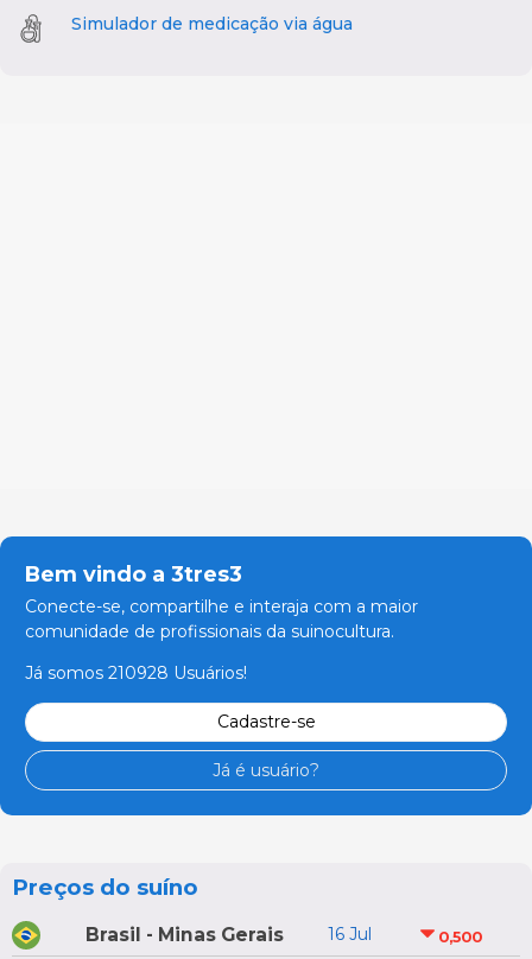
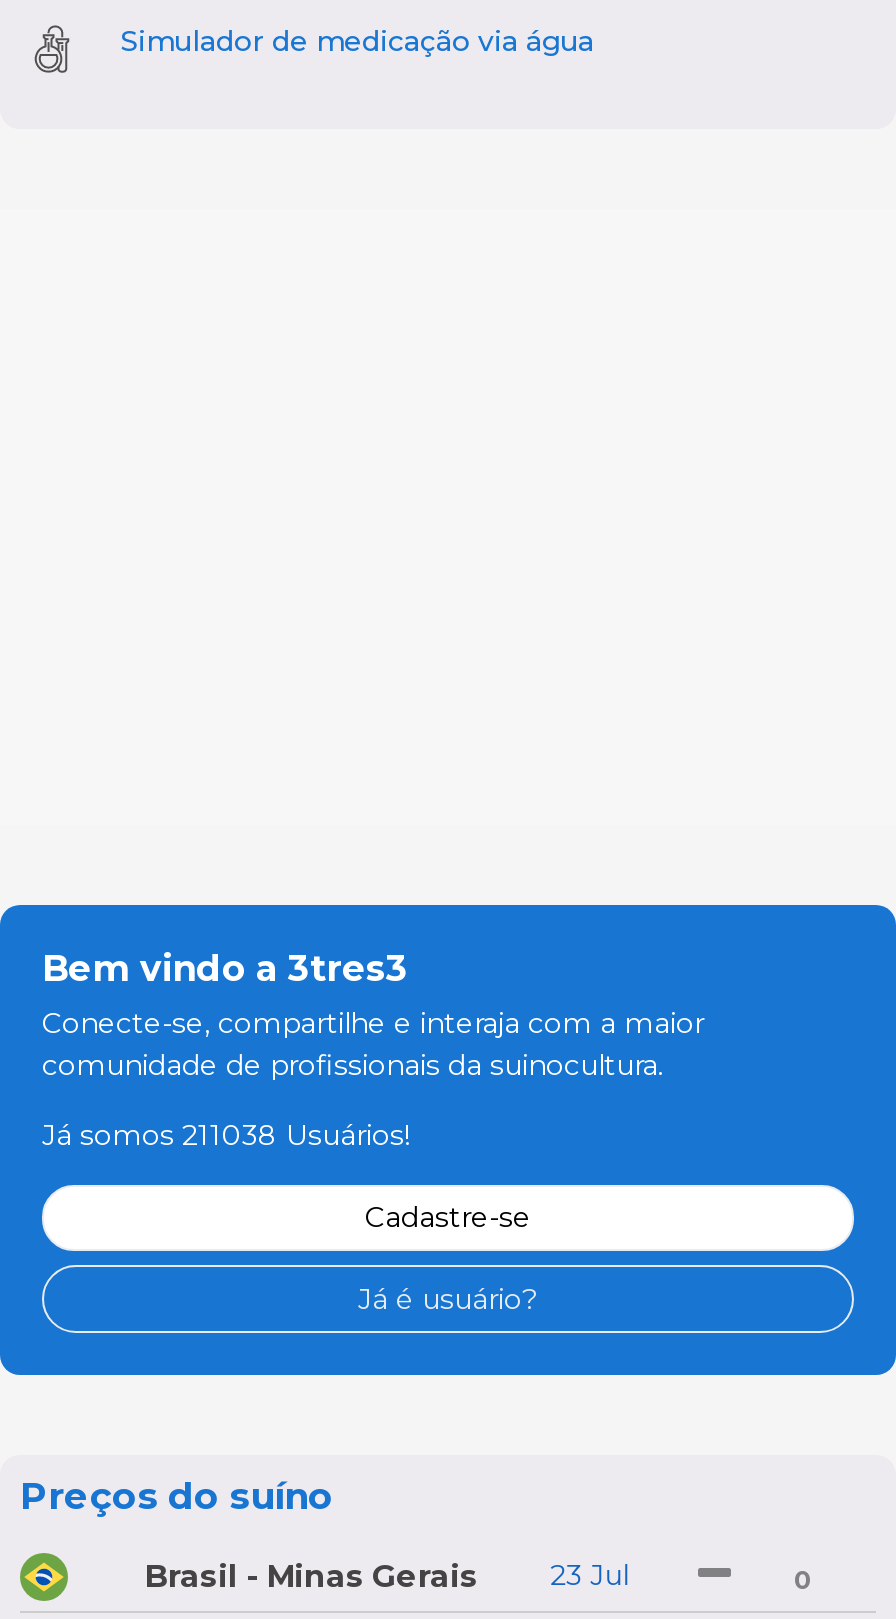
[25,662,247,684] Já somos 210928 Usuários! -> [42,1117,410,1153] Já somos 211038 Usuários!
[328,924,372,945] 16 Jul -> [550,1558,628,1594] 23 Jul
[438,928,482,946] 0,500 -> [794,1565,812,1595] 0

